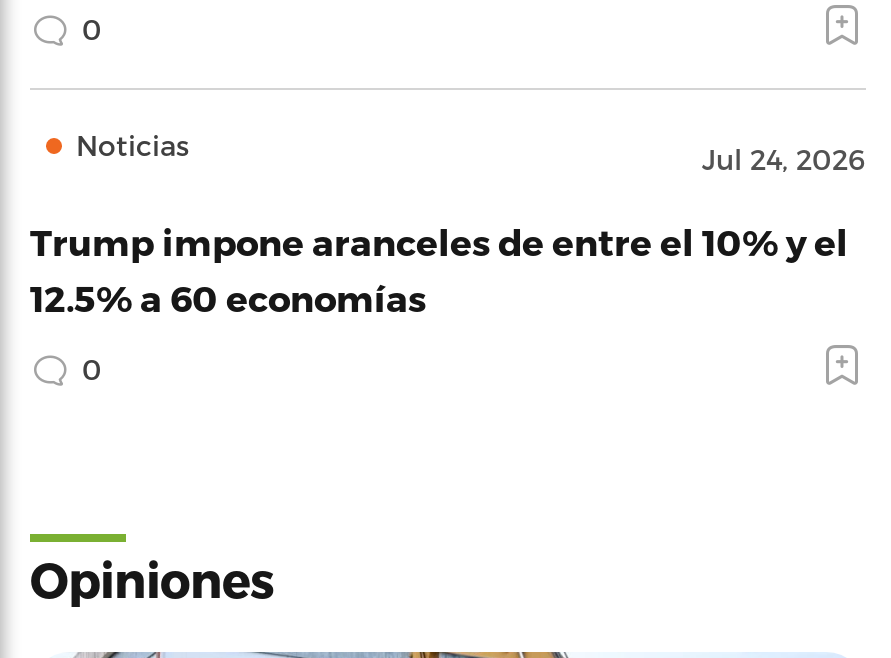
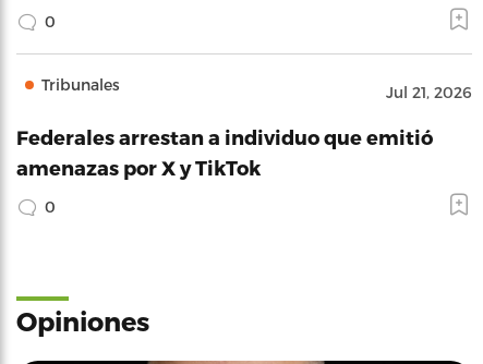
[76,128,866,176] Noticias | Jul 24, 2026 -> [41,75,472,101] Tribunales | Jul 21, 2026
[30,220,848,318] Trump impone aranceles de entre el 10% y el | 12.5% a 60 economías -> [16,125,433,179] Federales arrestan a individuo que emitió | amenazas por X y TikTok

